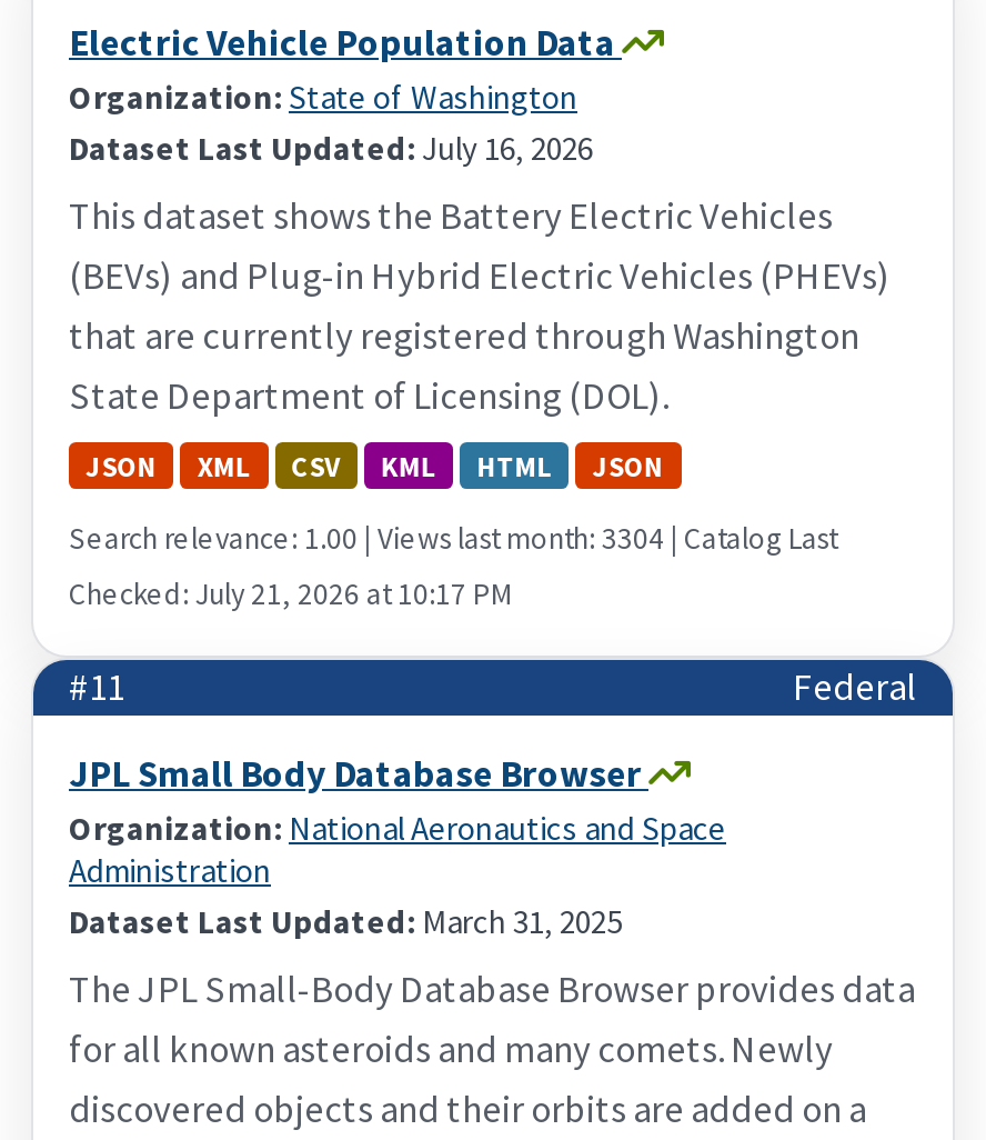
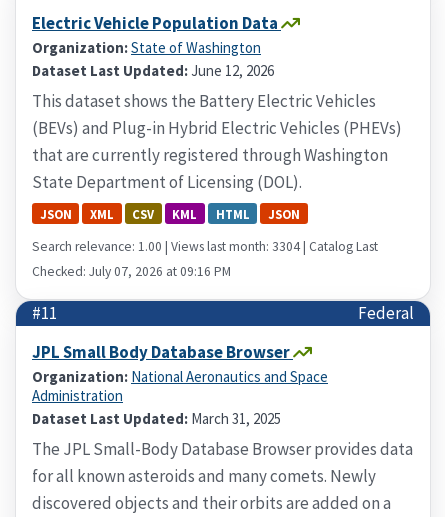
[69,127,593,169] Dataset Last Updated: July 16, 2026 -> [32,61,274,80] Dataset Last Updated: June 12, 2026
[69,576,511,614] Checked: July 21, 2026 at 10:17 PM -> [32,263,231,280] Checked: July 07, 2026 at 09:16 PM

